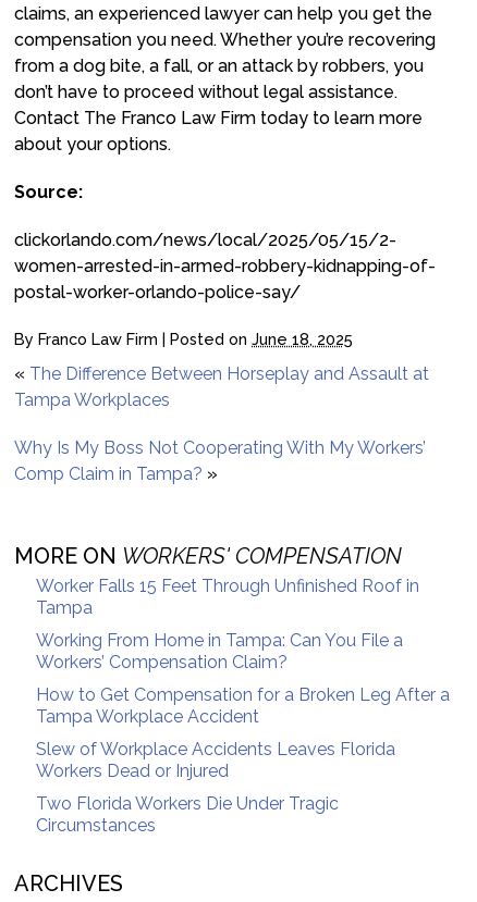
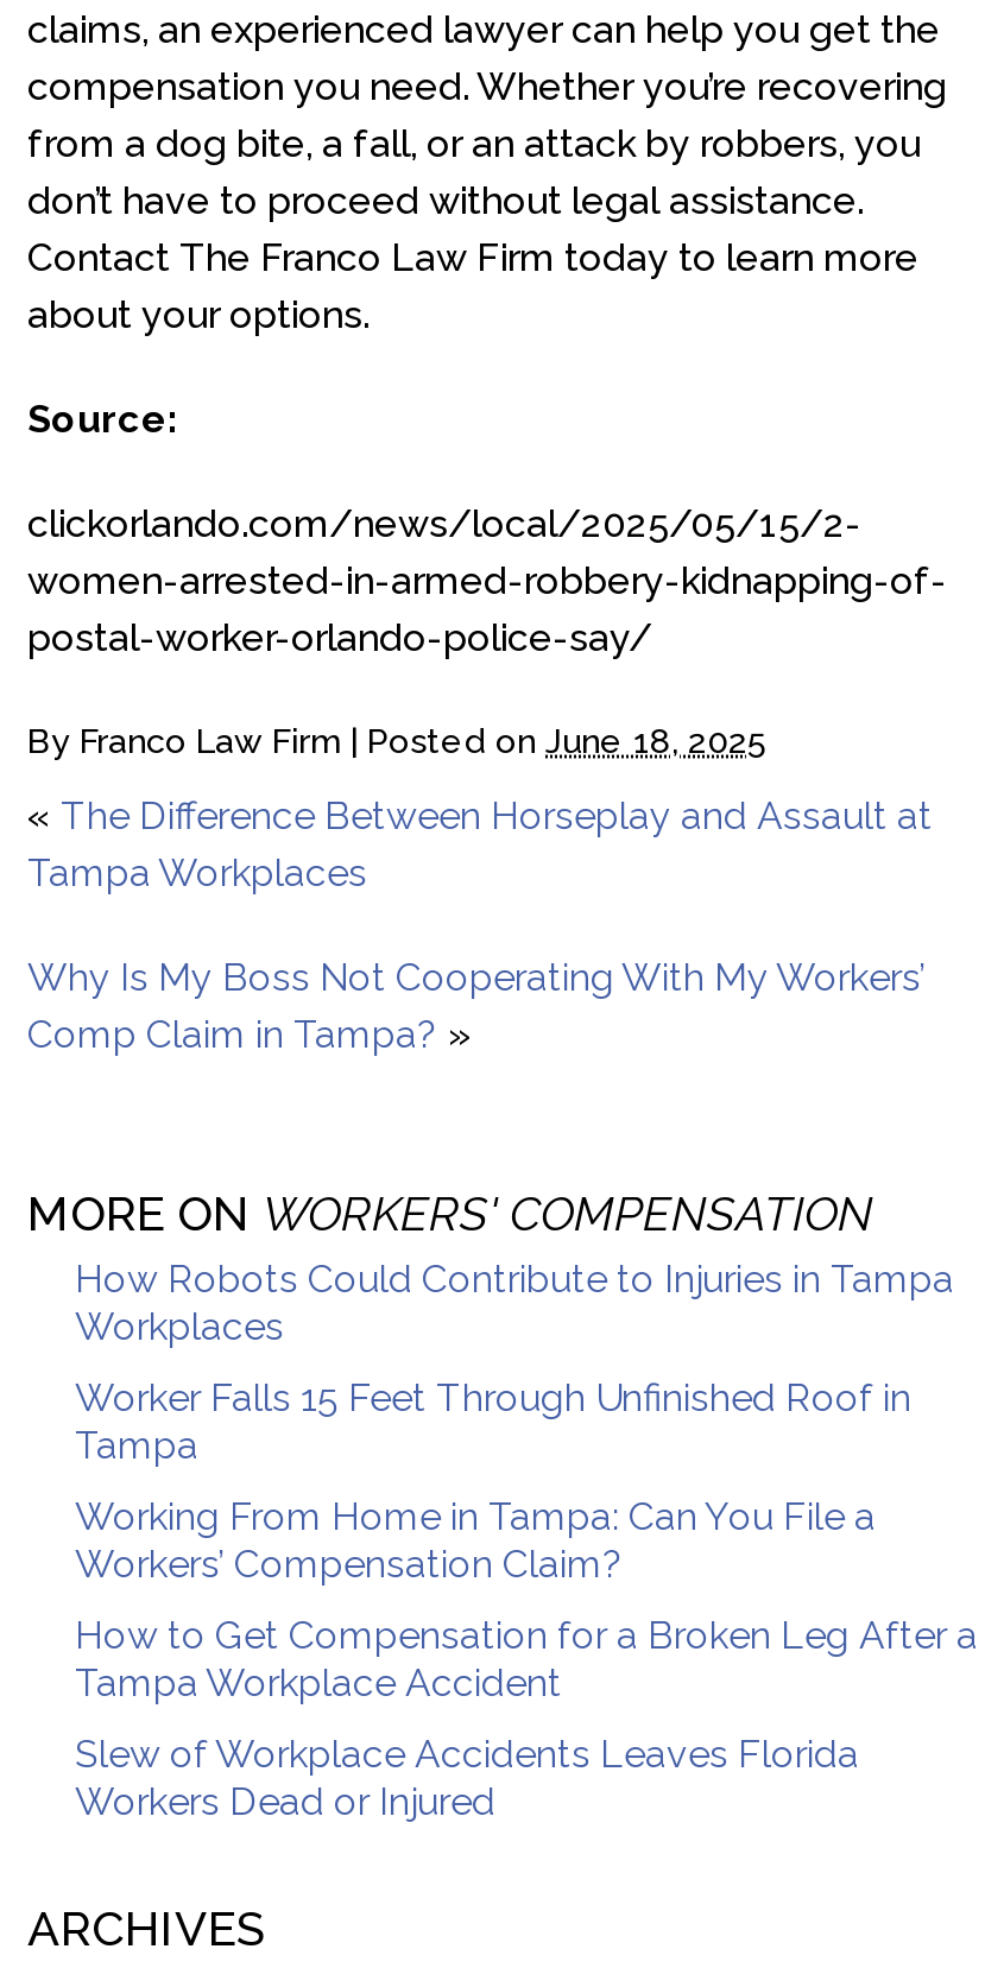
none -> [75,1257,954,1349] How Robots Could Contribute to Injuries in Tampa | Workplaces
moved [36,576,450,781] -> [75,1375,978,1824]: Worker Falls 15 Feet Through Unfinished Roof in | Tampa | Working From Home in Tampa: Can You File a | Workers’ Compensation Claim? | How to Get Compensation for a Broken Leg After a | Tampa Workplace Accident | Slew of Workplace Accidents Leaves Florida | Workers Dead or Injured
[36,793,339,836] Two Florida Workers Die Under Tragic | Circumstances -> none

